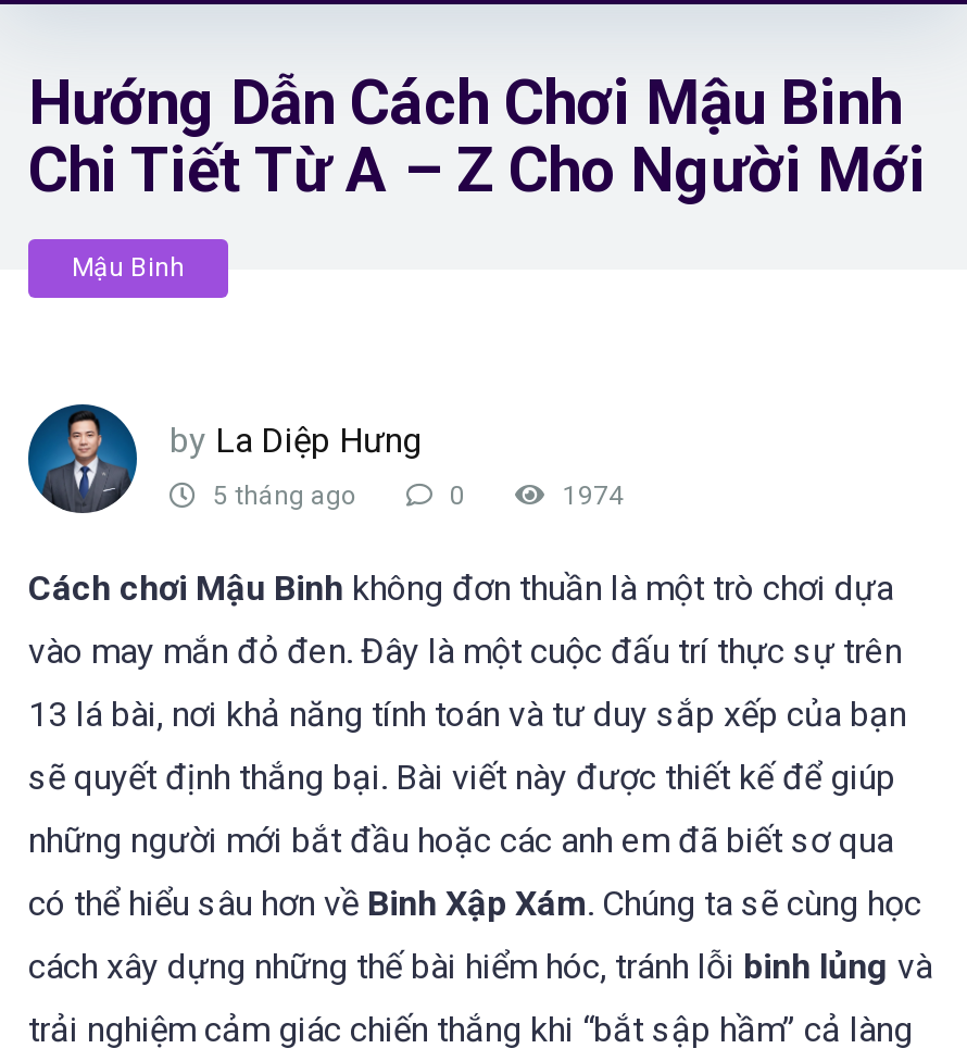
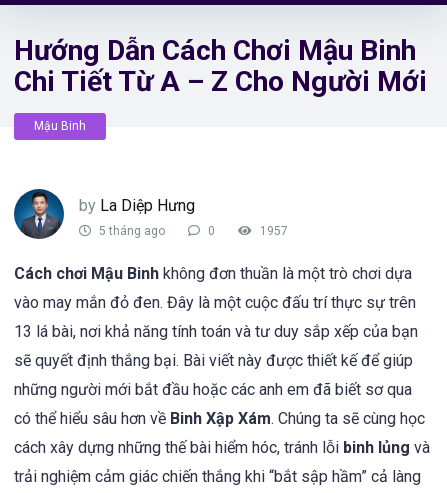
[556,481,624,511] 1974 -> [257,224,288,238] 1957

